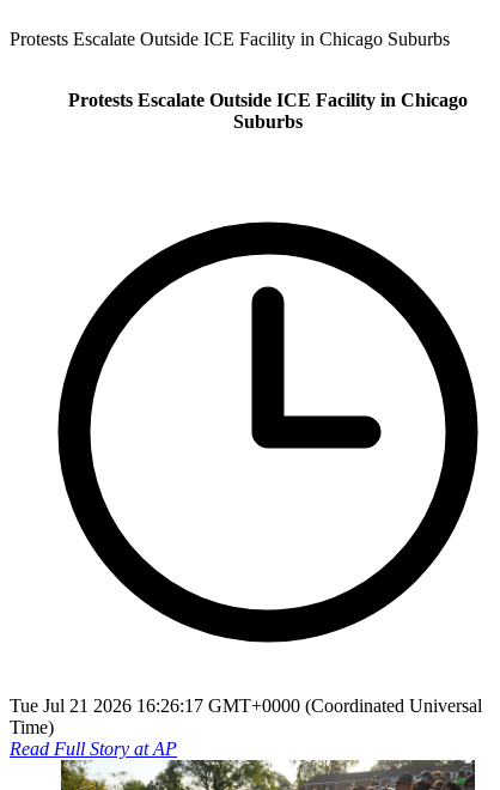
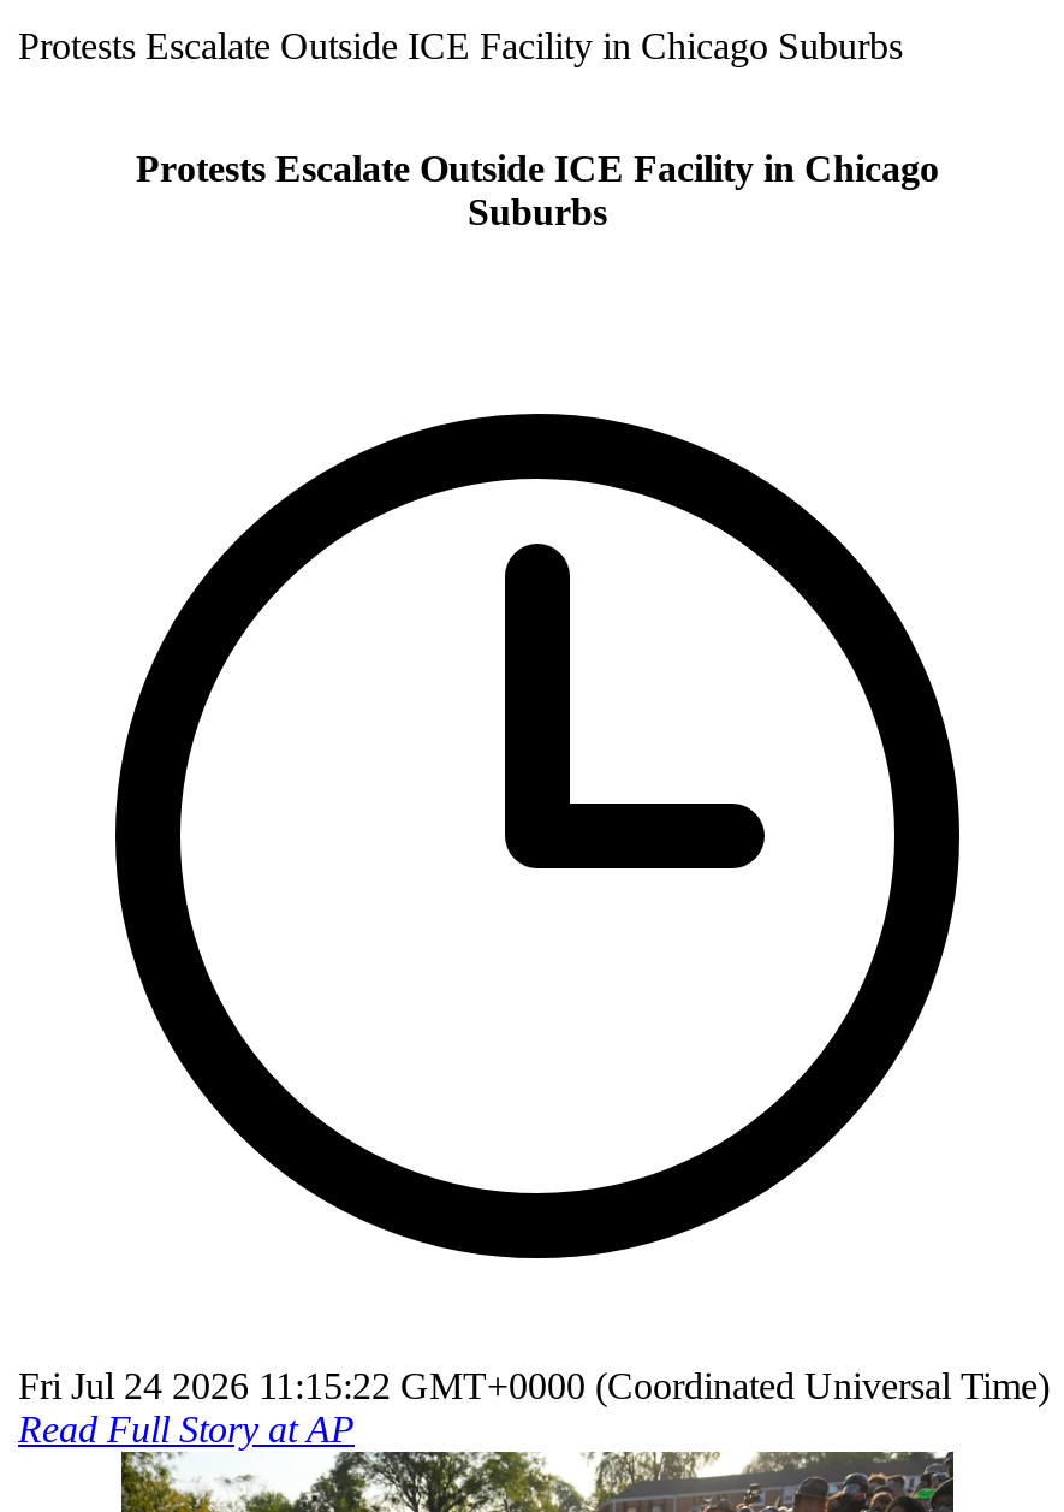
[10,695,482,737] Tue Jul 21 2026 16:26:17 GMT+0000 (Coordinated Universal | Time) -> [18,1364,1050,1405] Fri Jul 24 2026 11:15:22 GMT+0000 (Coordinated Universal Time)

